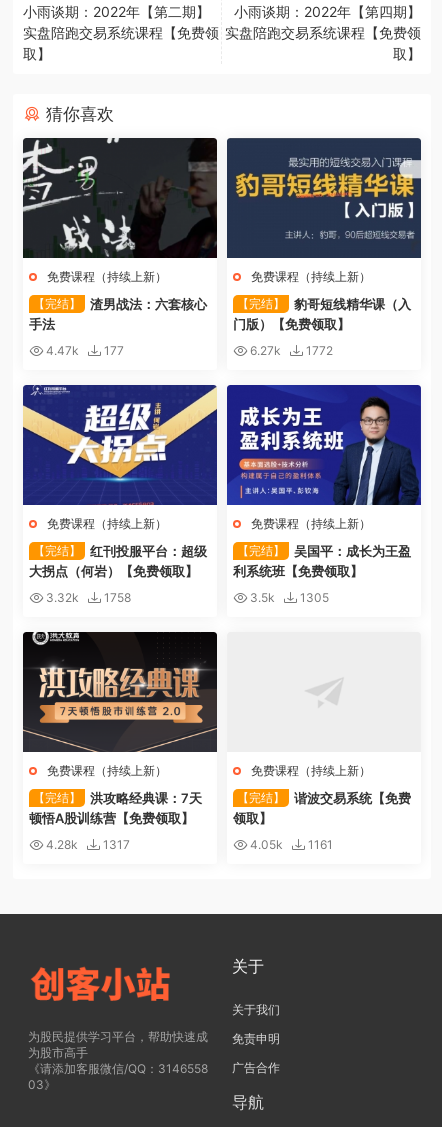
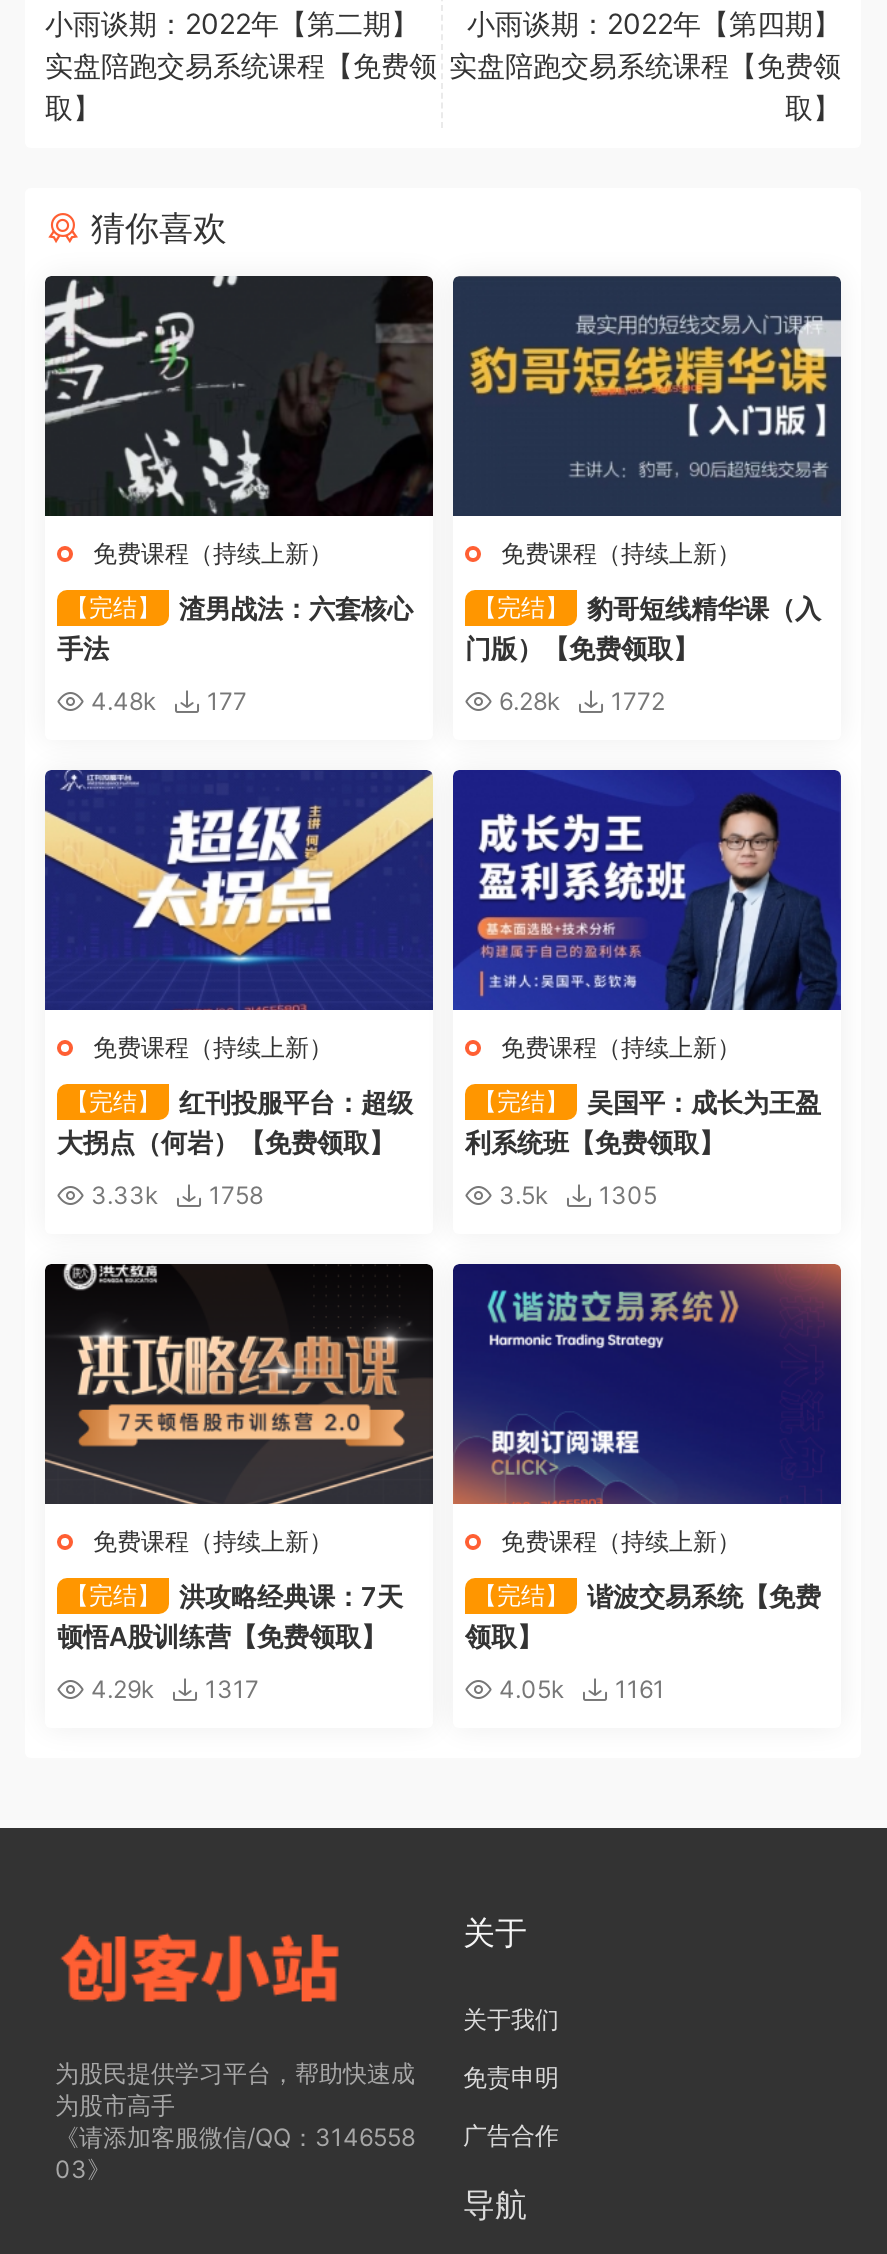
[43,343,124,358] 4.47k 177 -> [85,686,247,716] 4.48k 177
[247,343,333,358] 6.27k 1772 -> [493,686,665,716] 6.28k 1772
[43,590,131,605] 3.32k 1758 -> [85,1180,263,1210] 3.33k 1758
none -> [451,1262,843,1506] [image]
[43,837,130,852] 4.28k 1317 -> [85,1674,259,1704] 4.29k 1317

